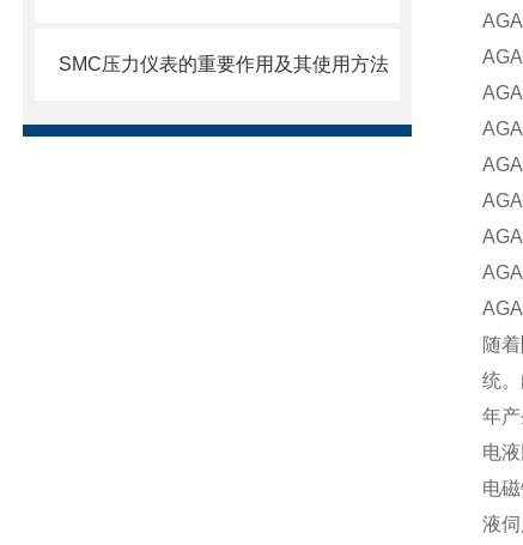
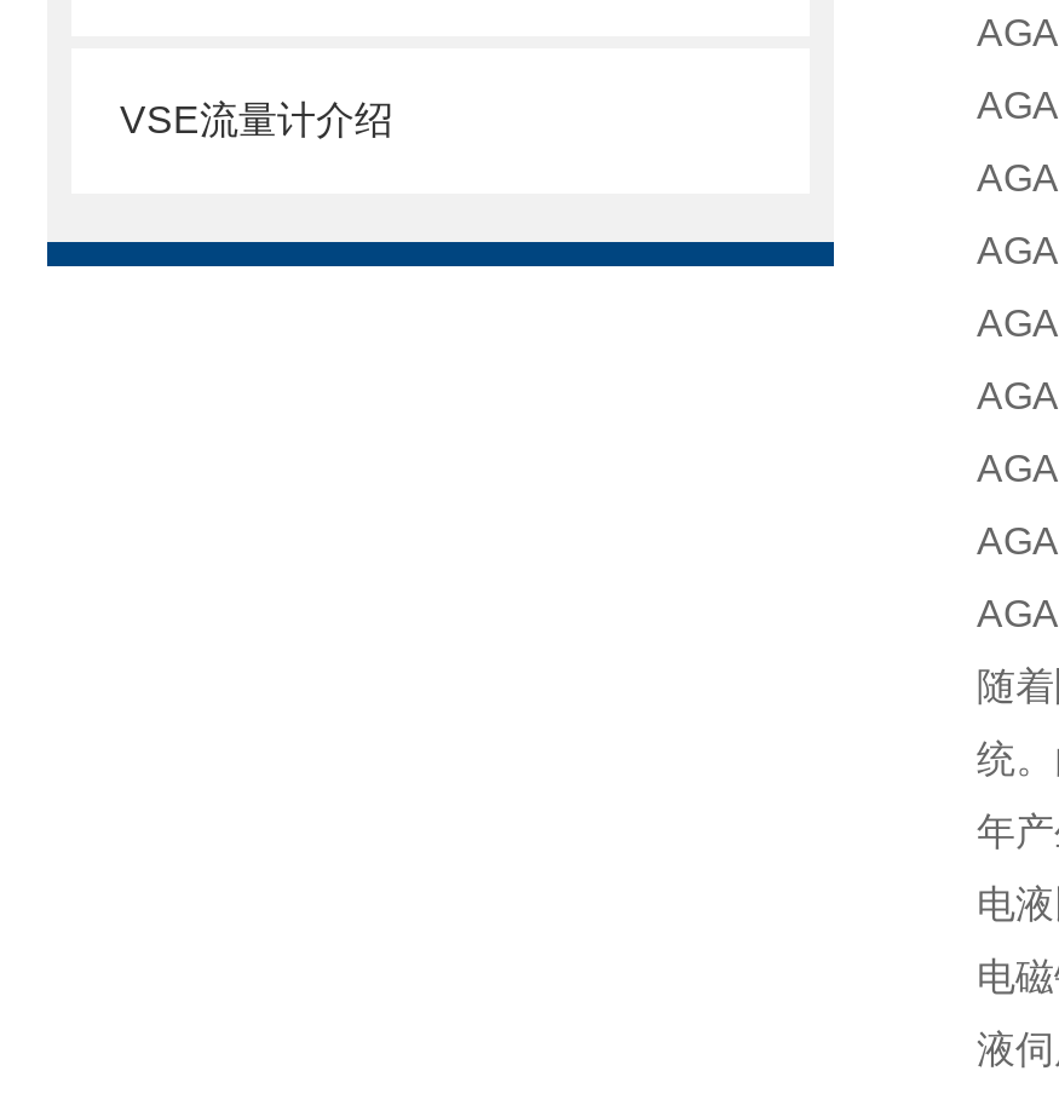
[59,54,389,74] SMC压力仪表的重要作用及其使用方法 -> [120,99,393,140] VSE流量计介绍

